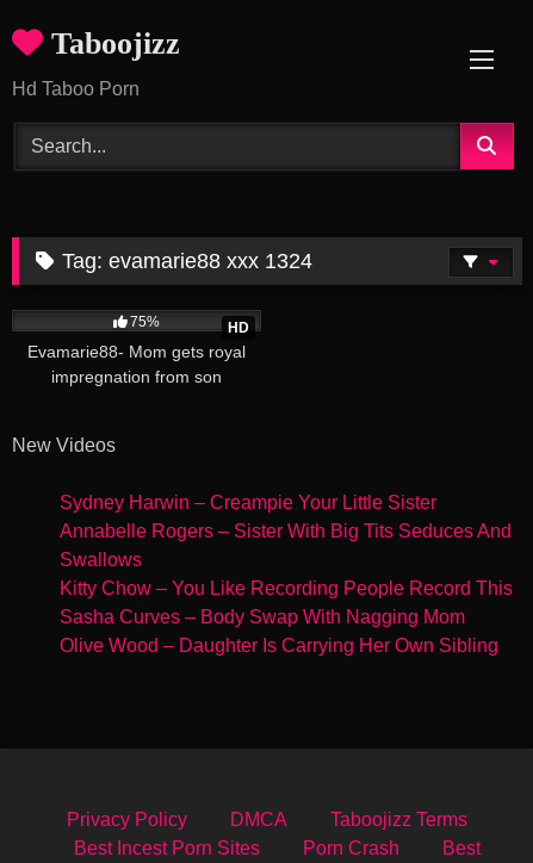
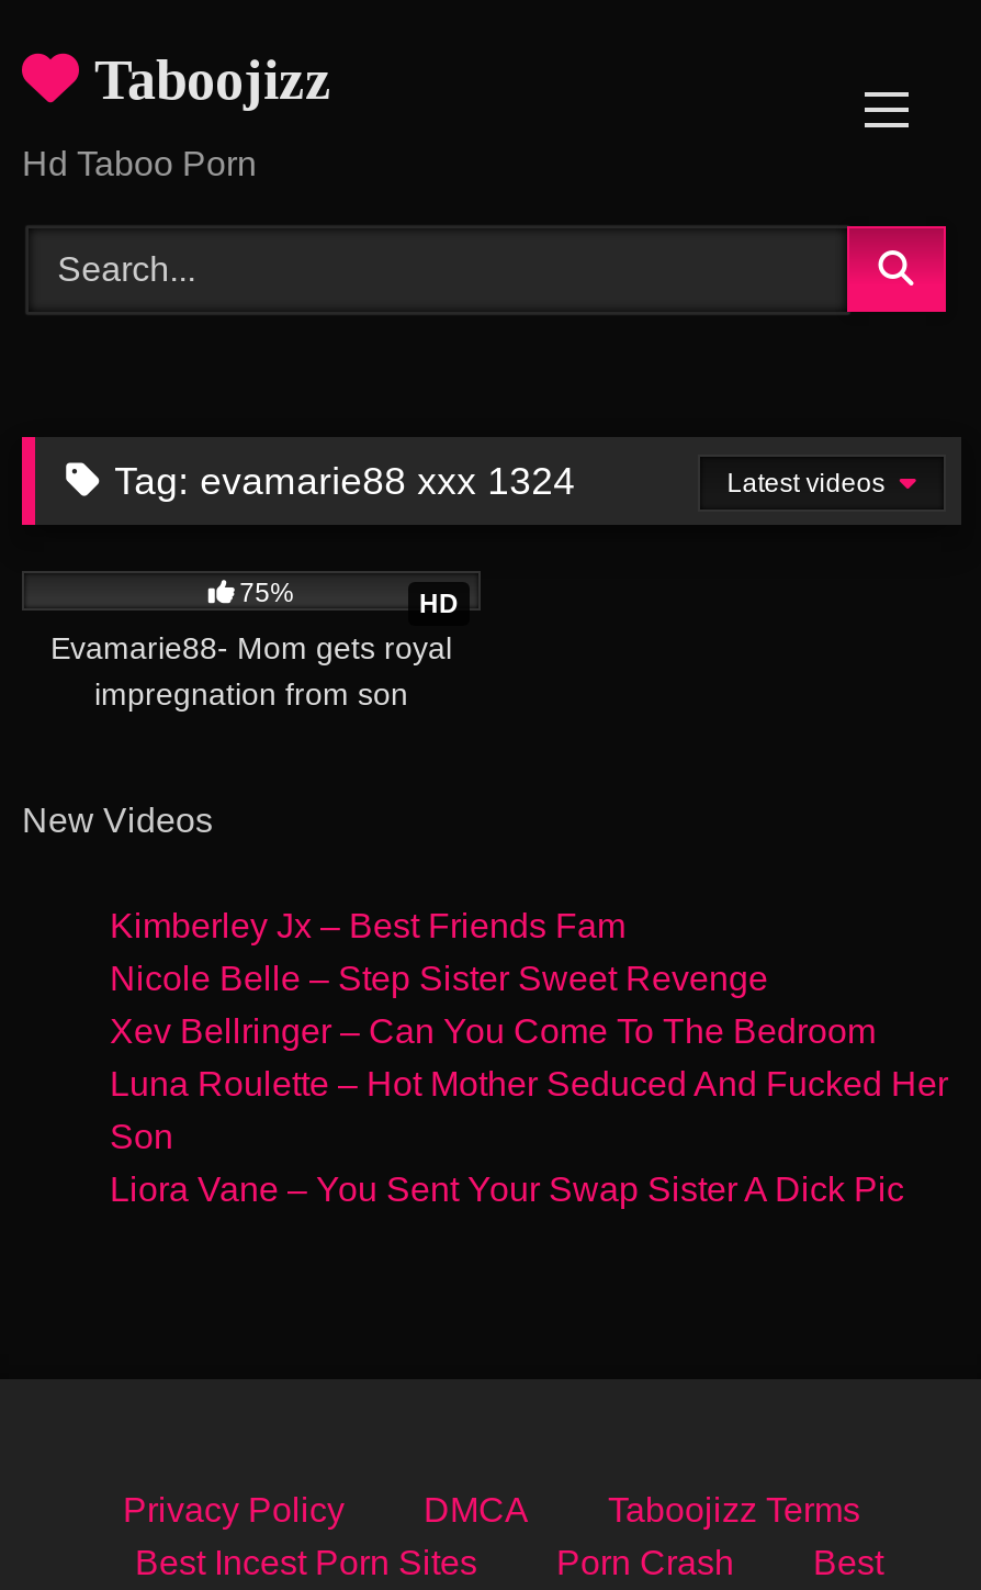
none -> [727,467,891,498] Latest videos
[60,492,513,655] Sydney Harwin – Creampie Your Little Sister | Annabelle Rogers – Sister With Big Tits Seduces And | Swallows | Kitty Chow – You Like Recording People Record This | Sasha Curves – Body Swap With Nagging Mom | Olive Wood – Daughter Is Carrying Her Own Sibling -> [110,906,948,1207] Kimberley Jx – Best Friends Fam | Nicole Belle – Step Sister Sweet Revenge | Xev Bellringer – Can You Come To The Bedroom | Luna Roulette – Hot Mother Seduced And Fucked Her | Son | Liora Vane – You Sent Your Swap Sister A Dick Pic

